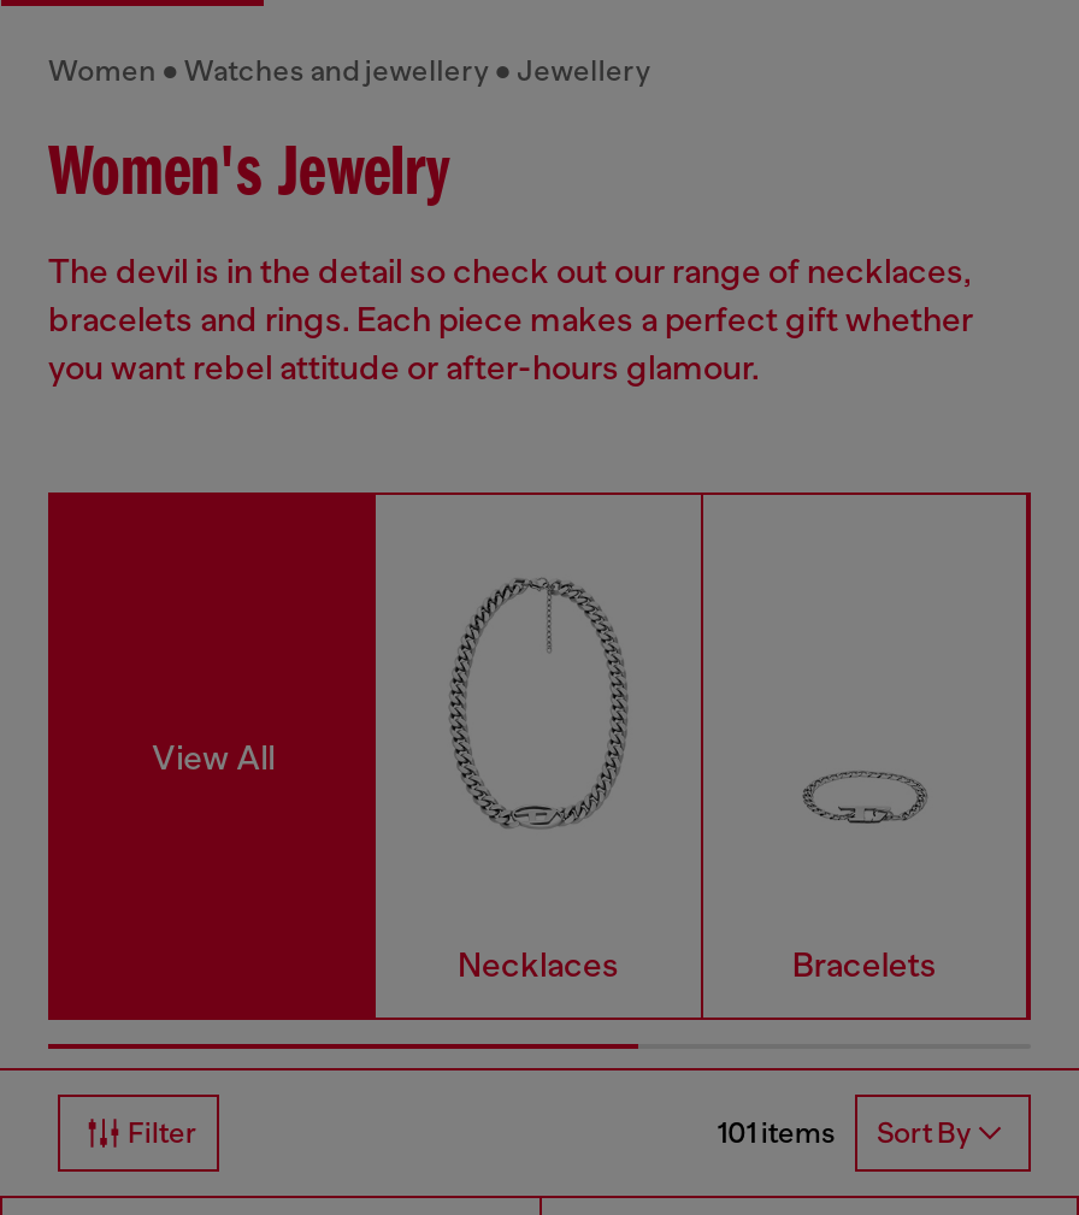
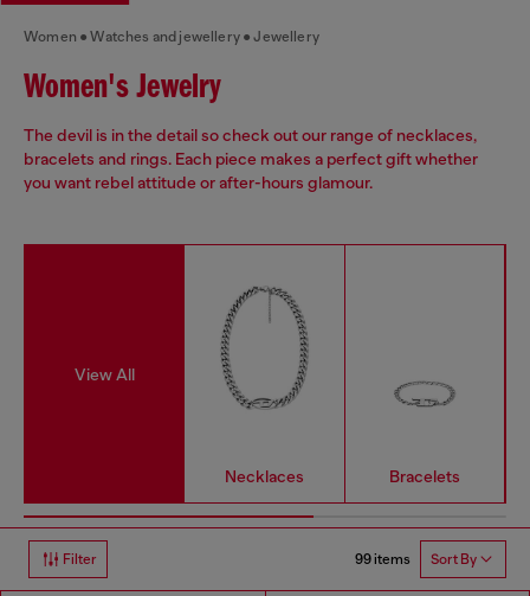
[718,1116,971,1151] 101 items Sort By -> [355,551,477,568] 99 items Sort By

